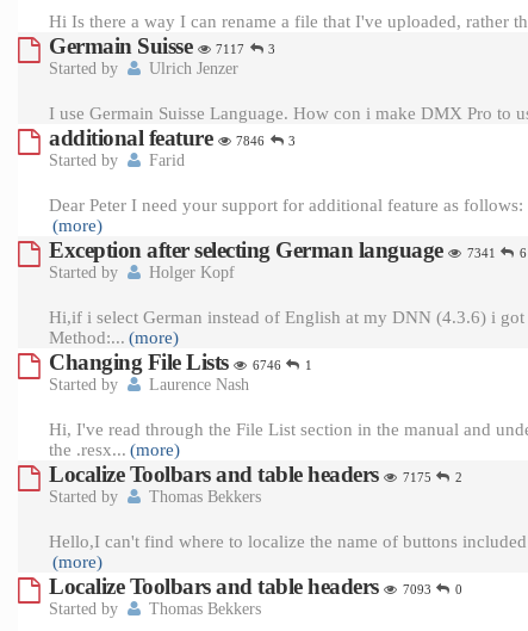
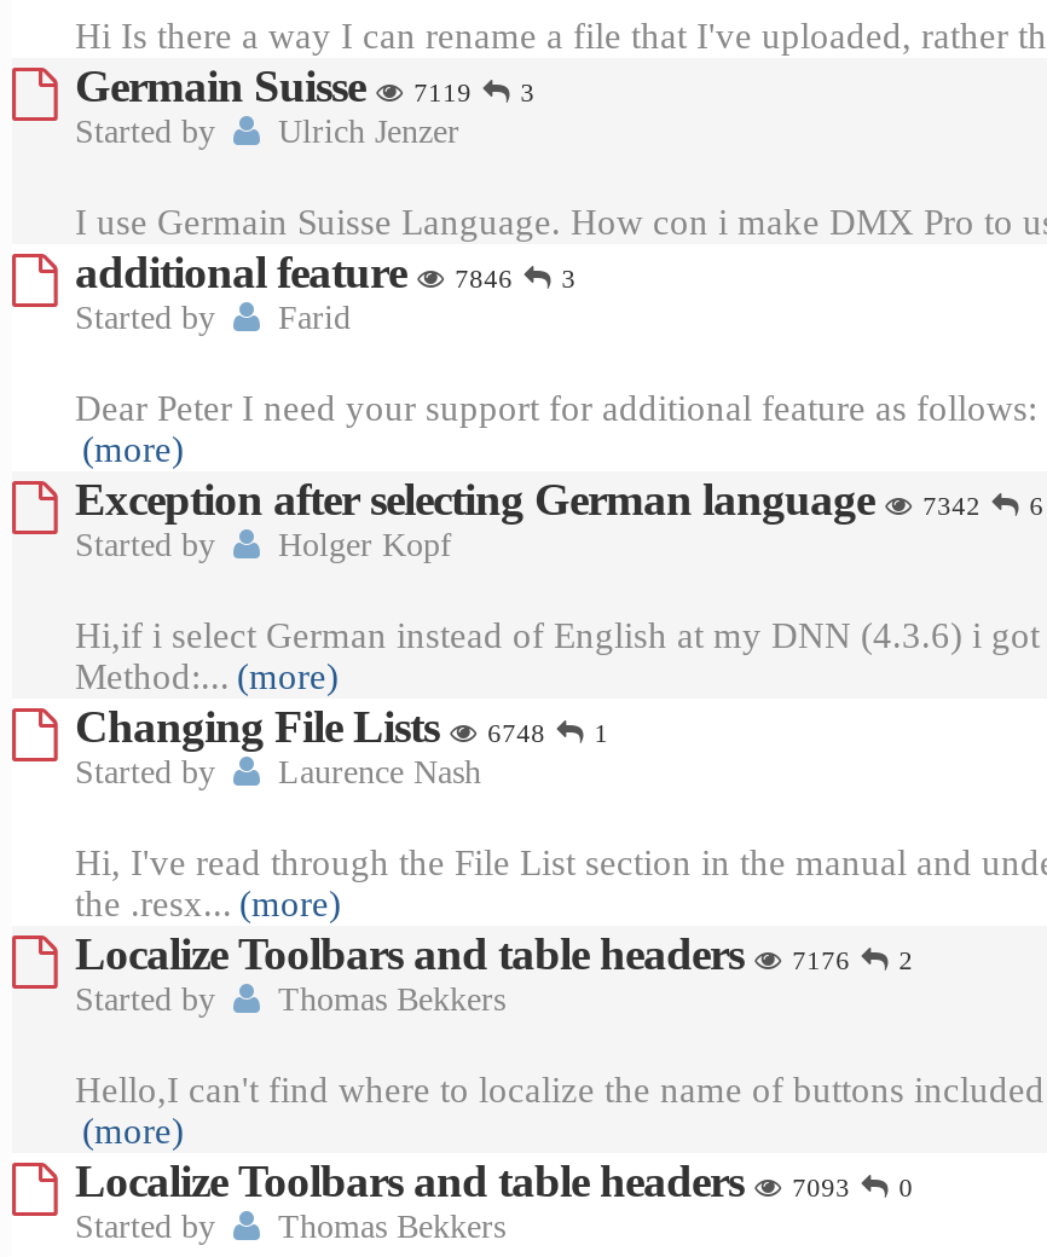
[49,34,276,59] Germain Suisse 7117 3 -> [75,62,535,112] Germain Suisse 7119 3
[49,238,527,263] Exception after selecting German language 7341 6 -> [75,475,1044,526] Exception after selecting German language 7342 6
[49,350,312,375] Changing File Lists 6746 1 -> [75,702,609,753] Changing File Lists 6748 1
[49,462,462,487] Localize Toolbars and table headers 7175 2 -> [75,929,914,980] Localize Toolbars and table headers 7176 2

